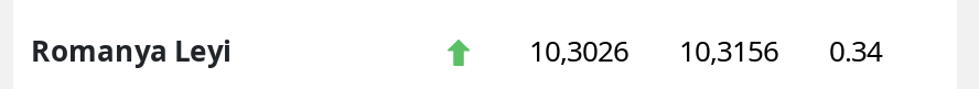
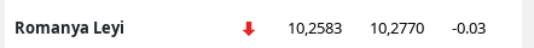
[529,30,628,70] 10,3026 -> [288,16,342,38] 10,2583
[679,30,778,70] 10,3156 -> [370,16,424,38] 10,2770
[829,30,882,70] 0.34 -> [452,16,486,38] -0.03

